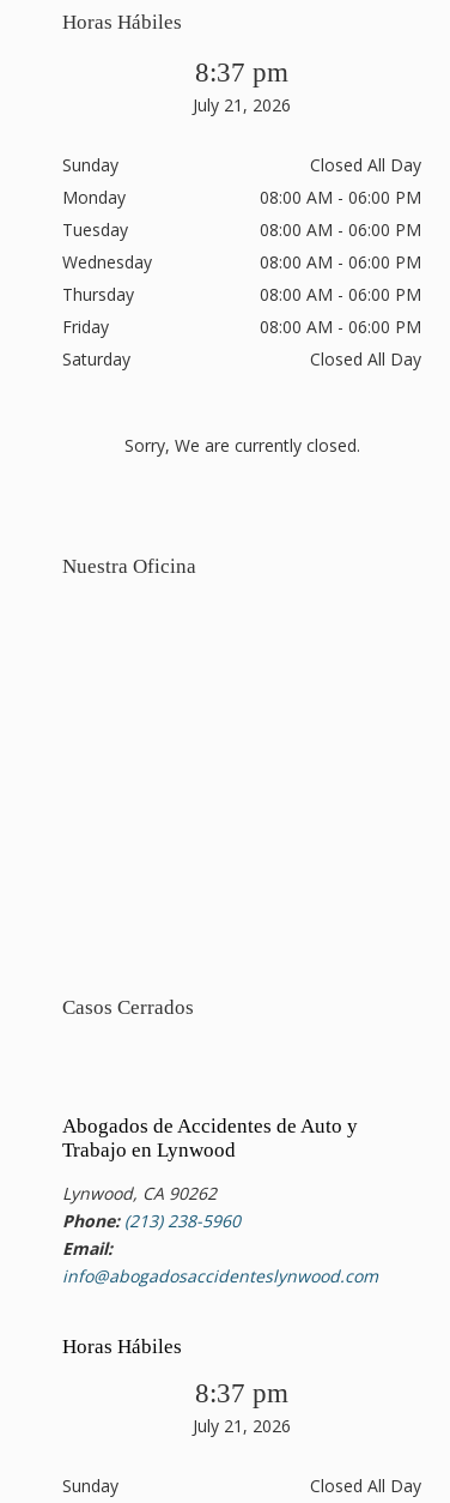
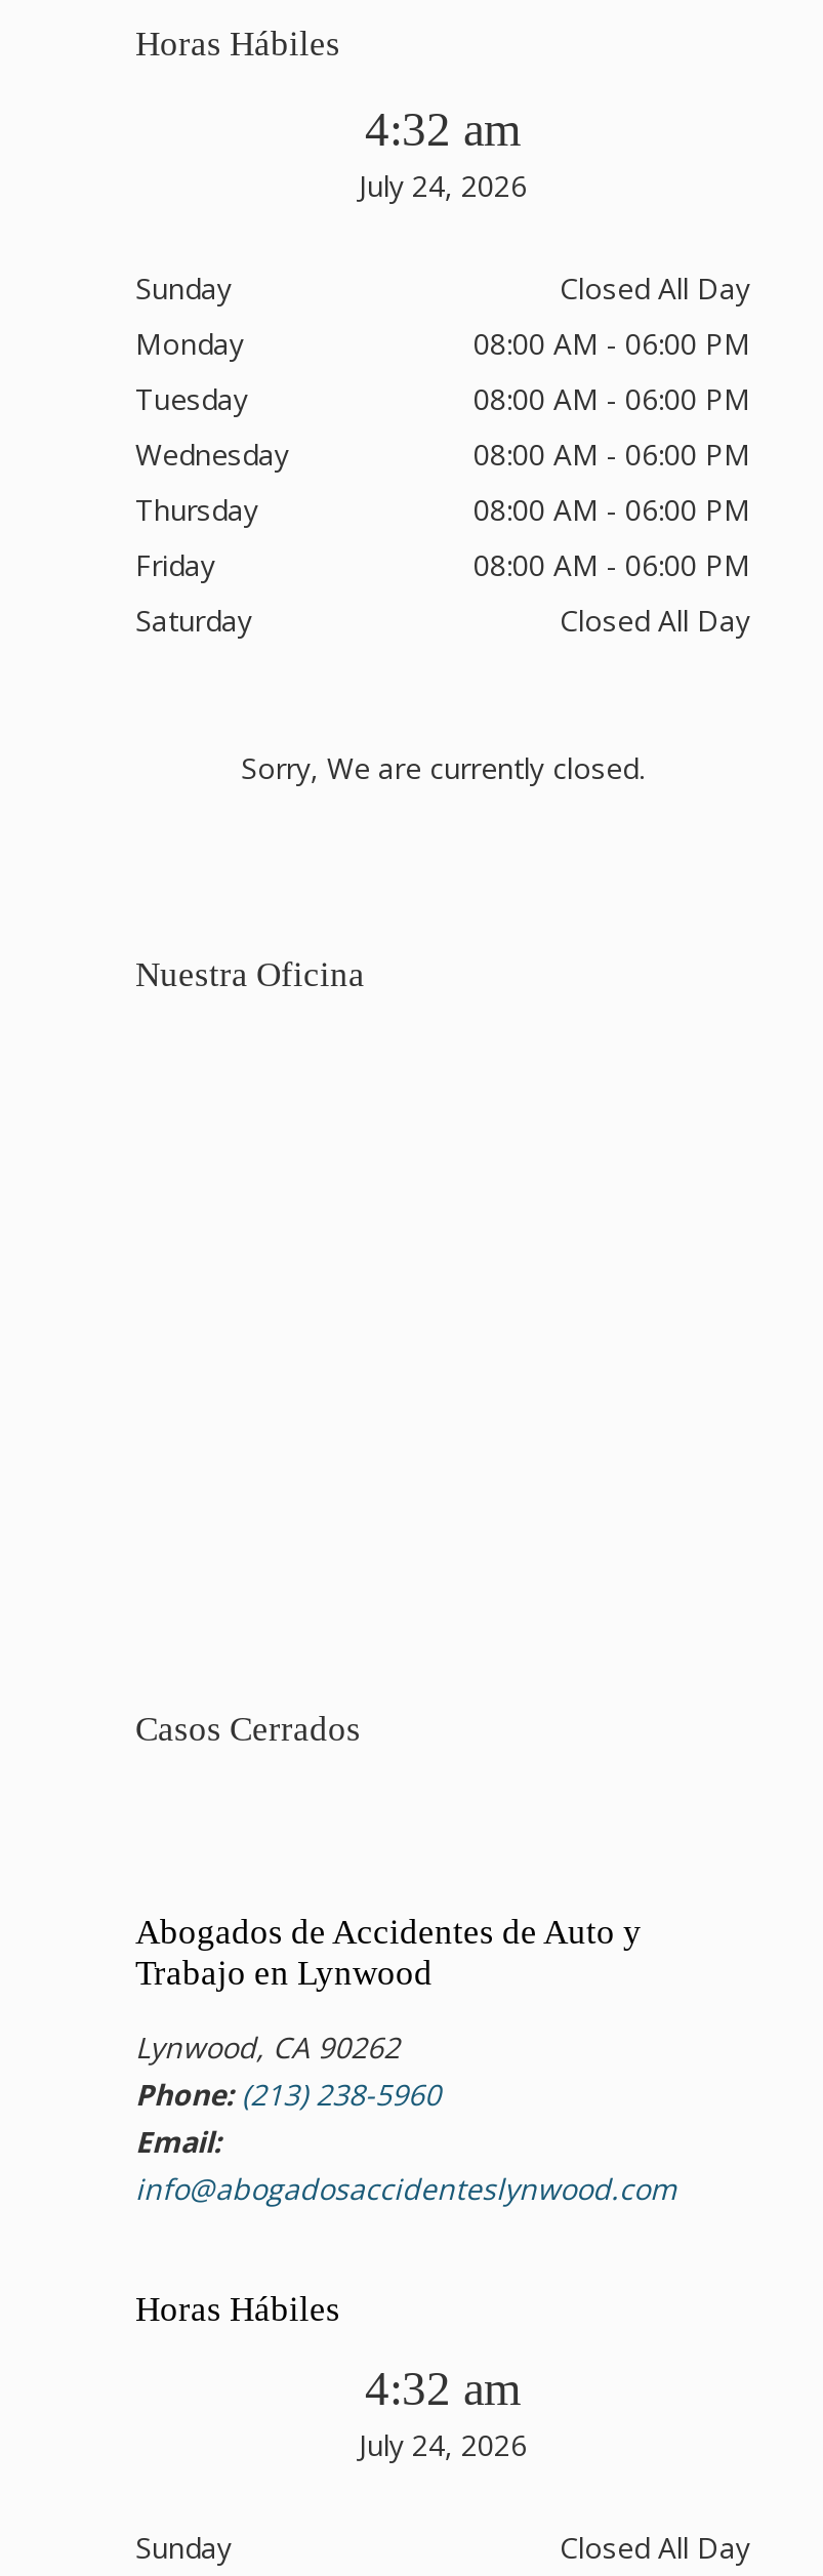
[193,56,291,116] 8:37 pm | July 21, 2026 -> [359,103,527,205] 4:32 am | July 24, 2026
[193,1377,291,1437] 8:37 pm | July 21, 2026 -> [359,2362,527,2465] 4:32 am | July 24, 2026

